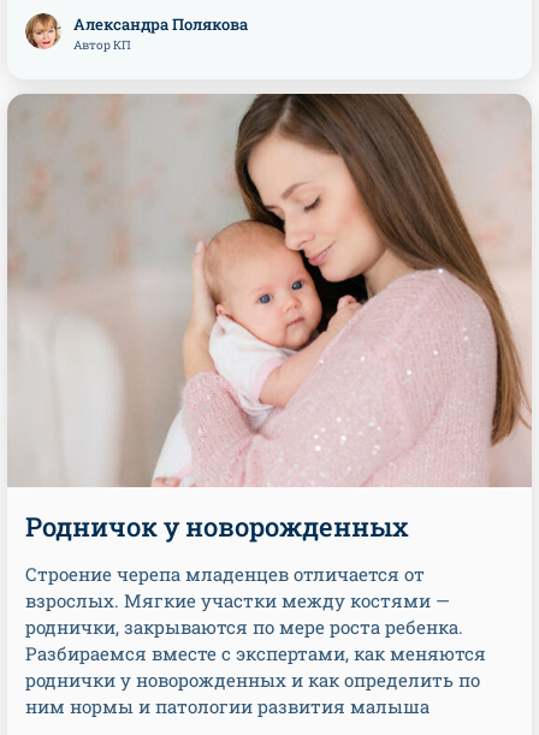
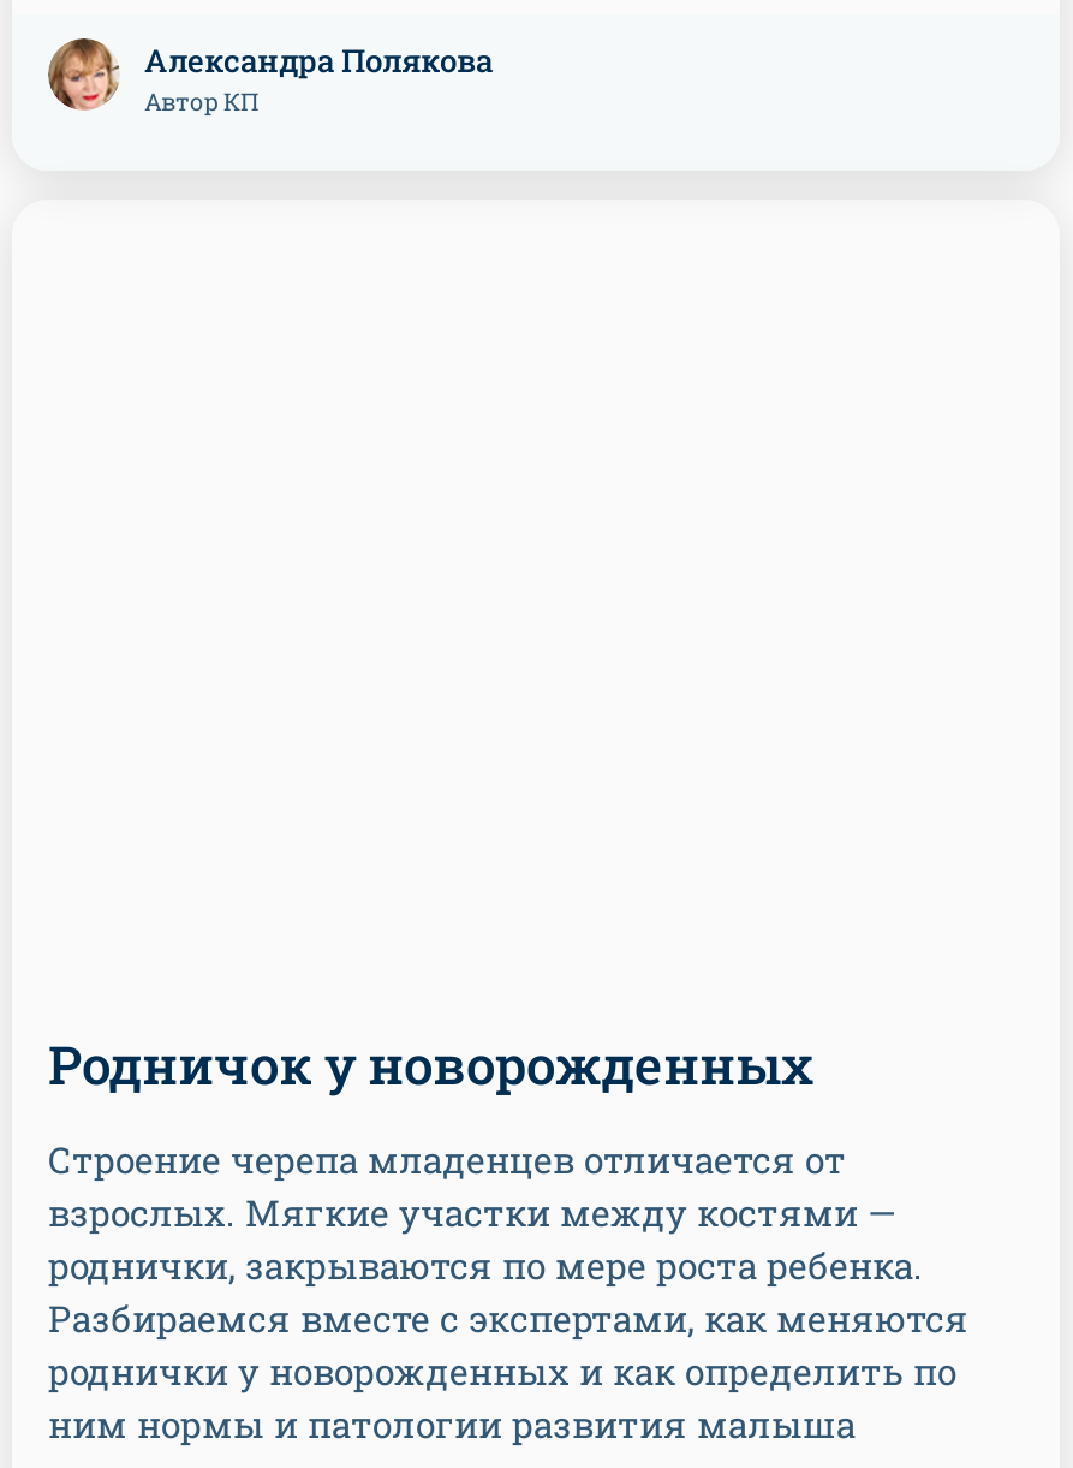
[6,93,533,488] [image] -> none

